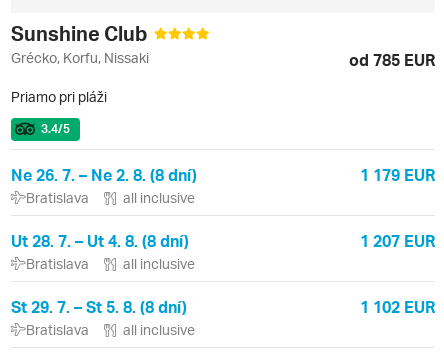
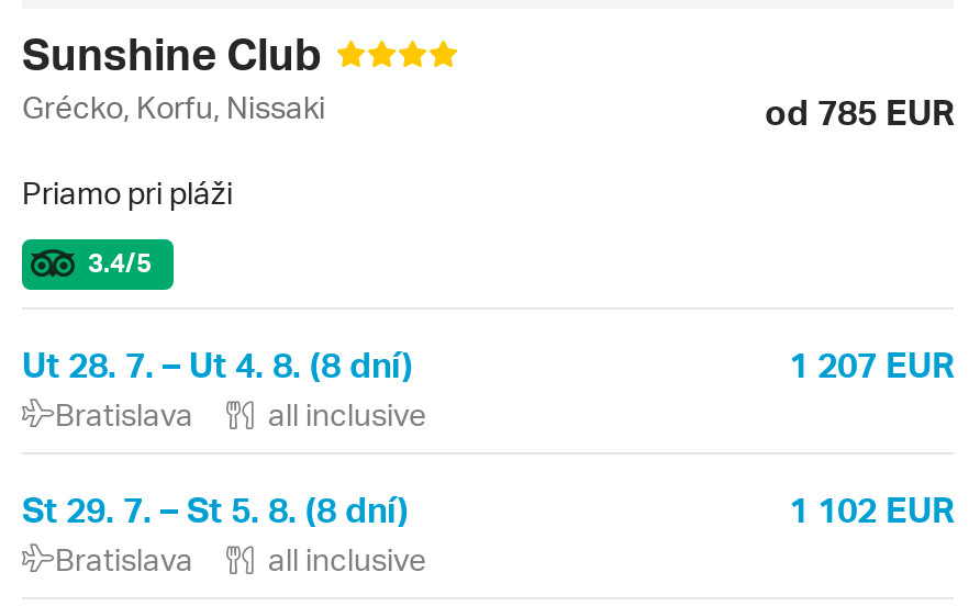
[11,164,435,206] Ne 26. 7. – Ne 2. 8. (8 dní) | 1 179 EUR | Bratislava | all inclusive -> none

